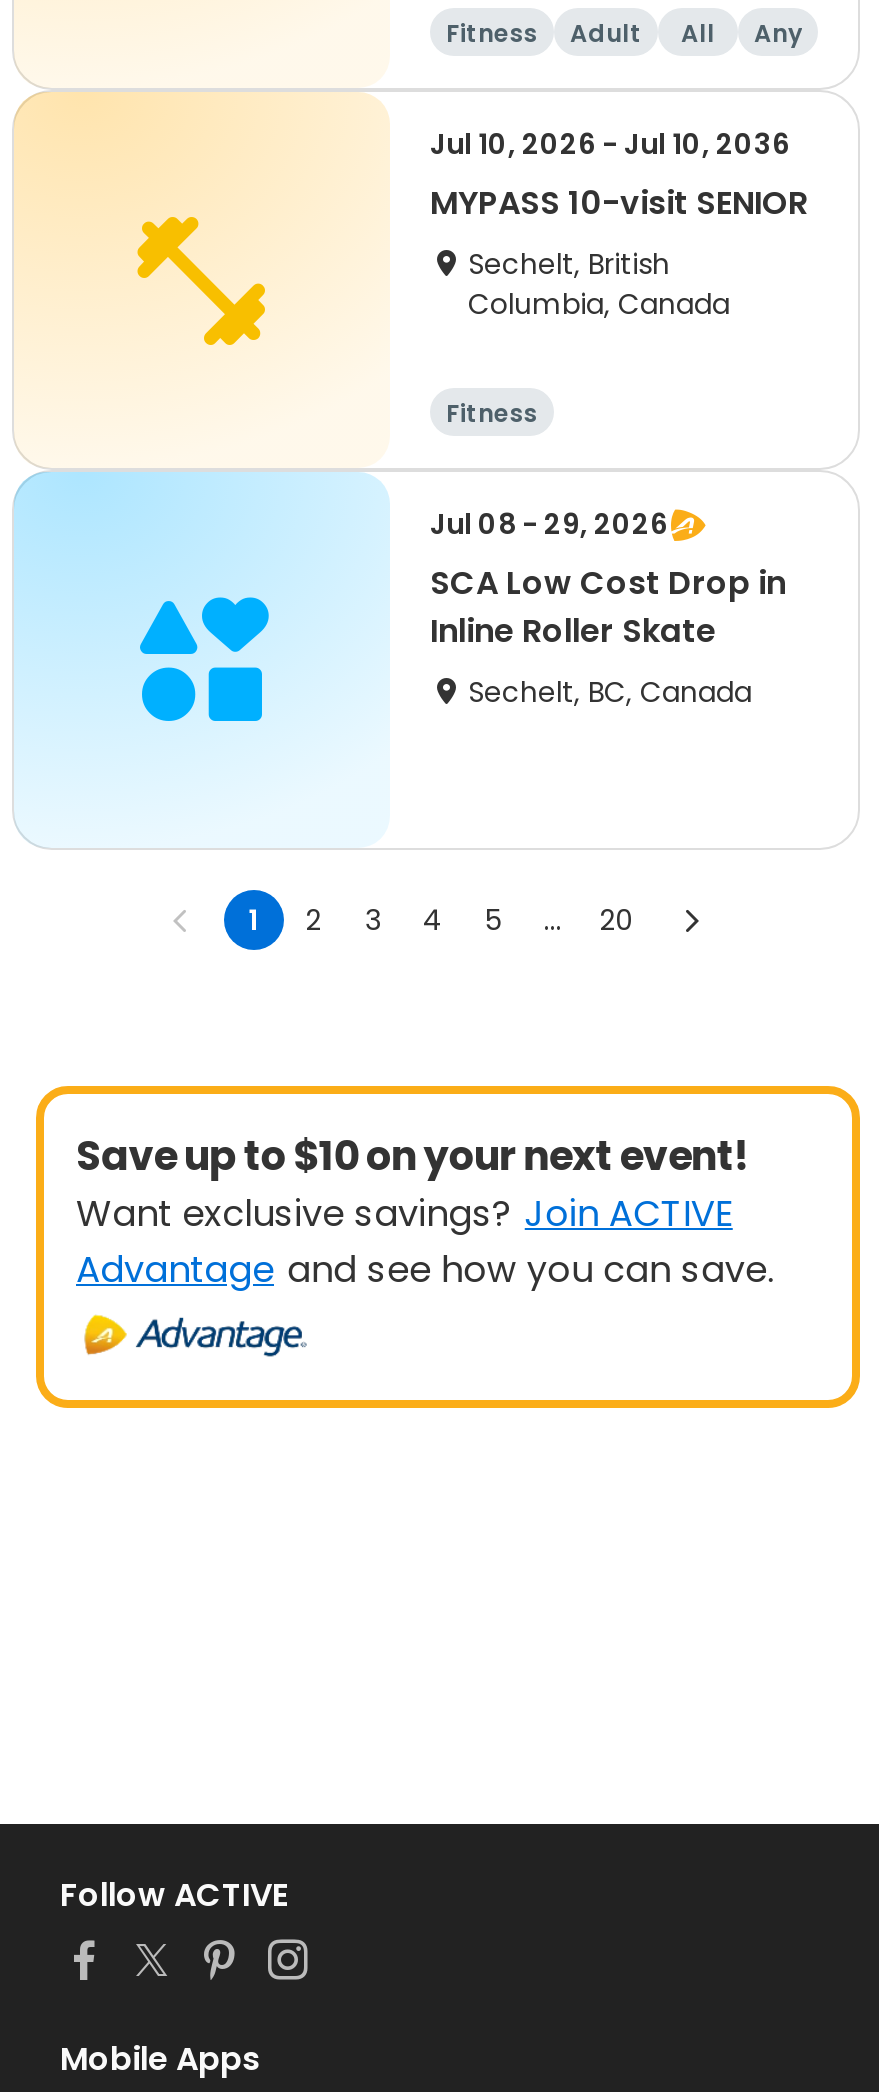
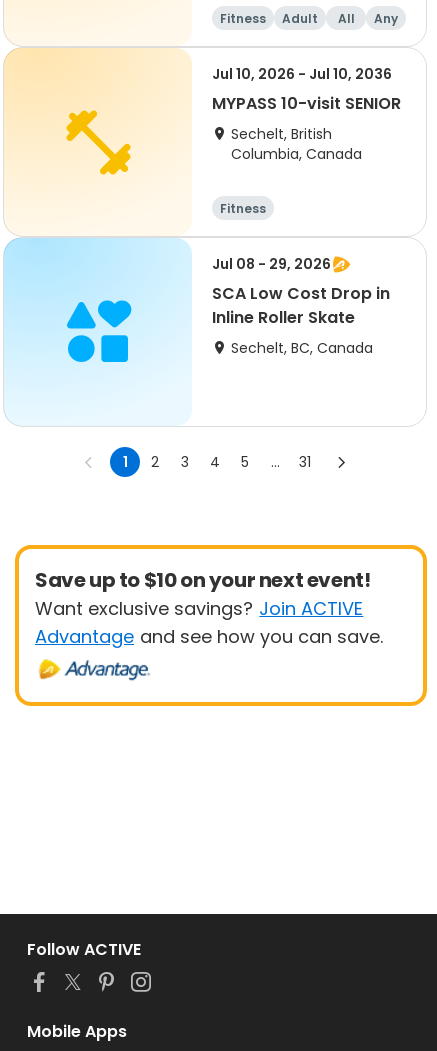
[599,900,633,940] 20 -> [299,452,311,472] 31

